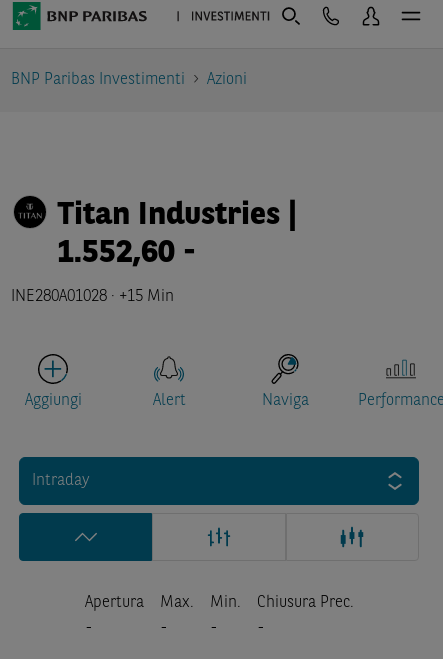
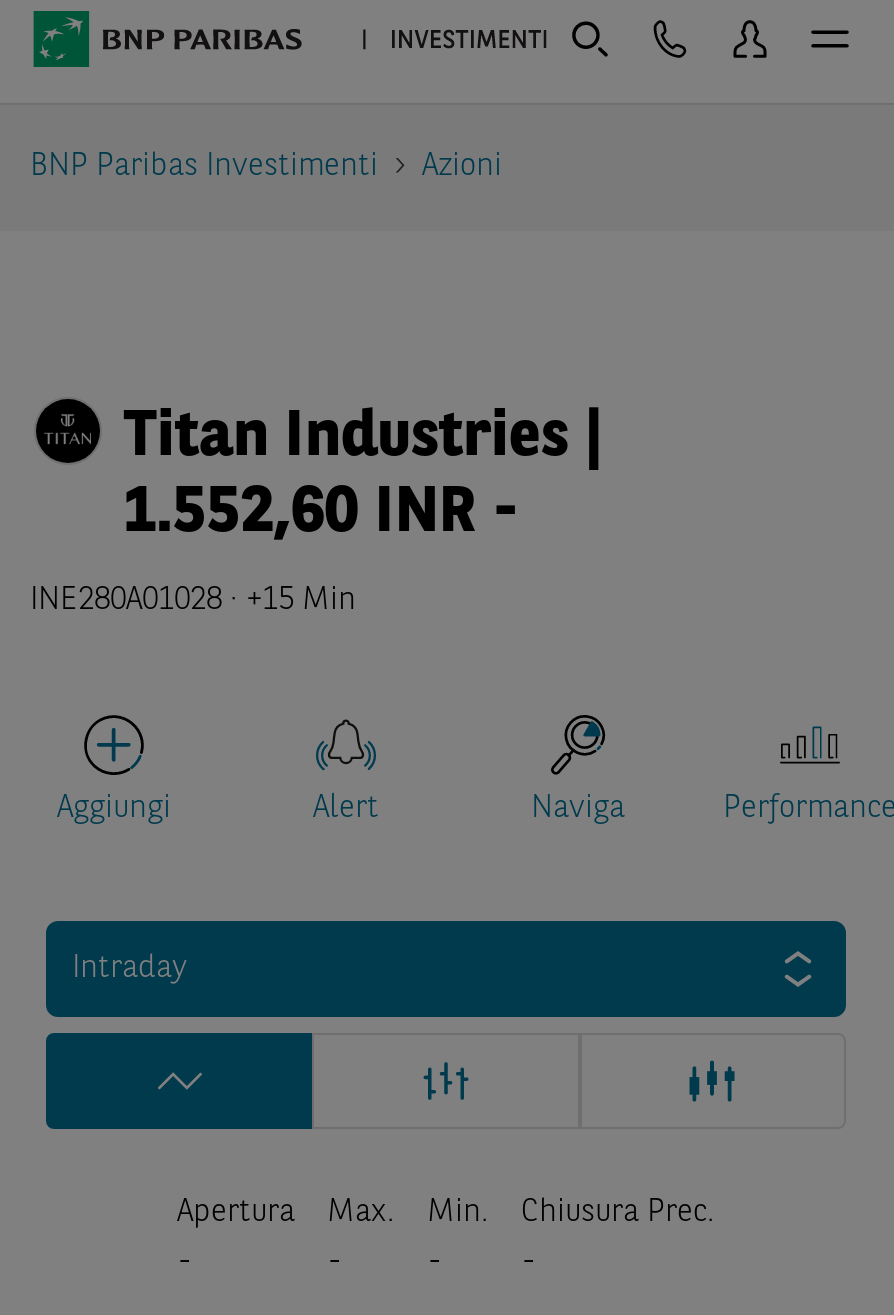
[57,238,196,270] 1.552,60 - -> [123,483,519,547] 1.552,60 INR -

